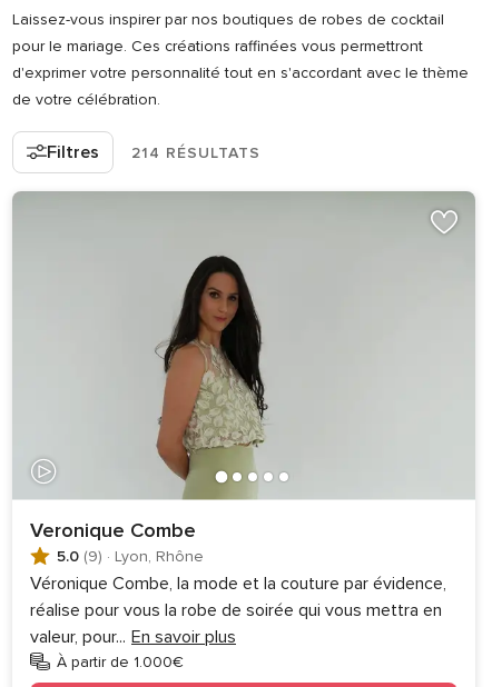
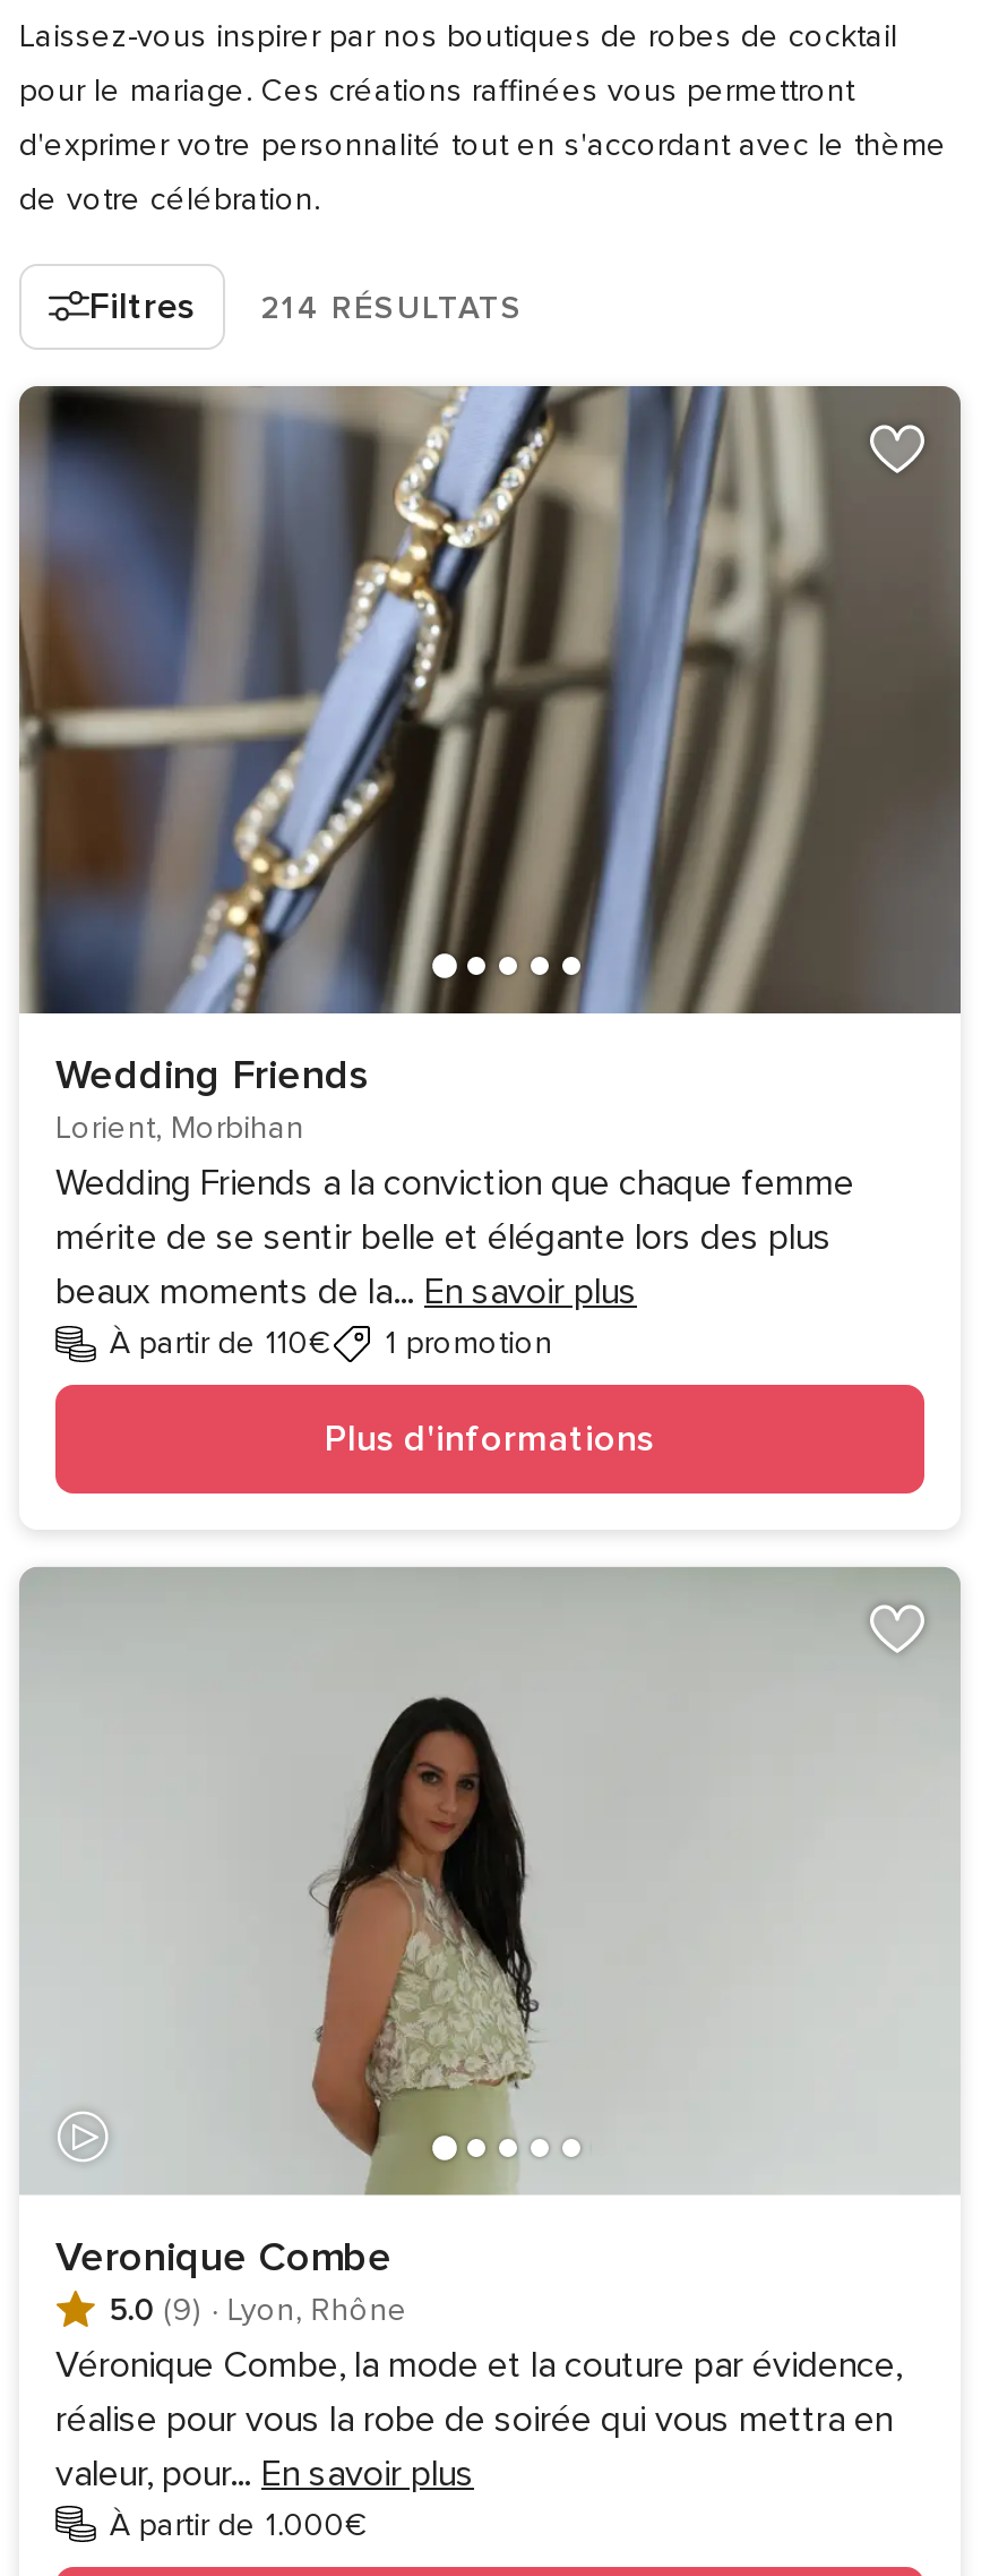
none -> [19,386,961,1463] [image] | Wedding Friends | Lorient, Morbihan | Wedding Friends a la conviction que chaque femme | mérite de se sentir belle et élégante lors des plus | beaux moments de la... En savoir plus | À partir de 110€ | 1 promotion | Plus d'informations

